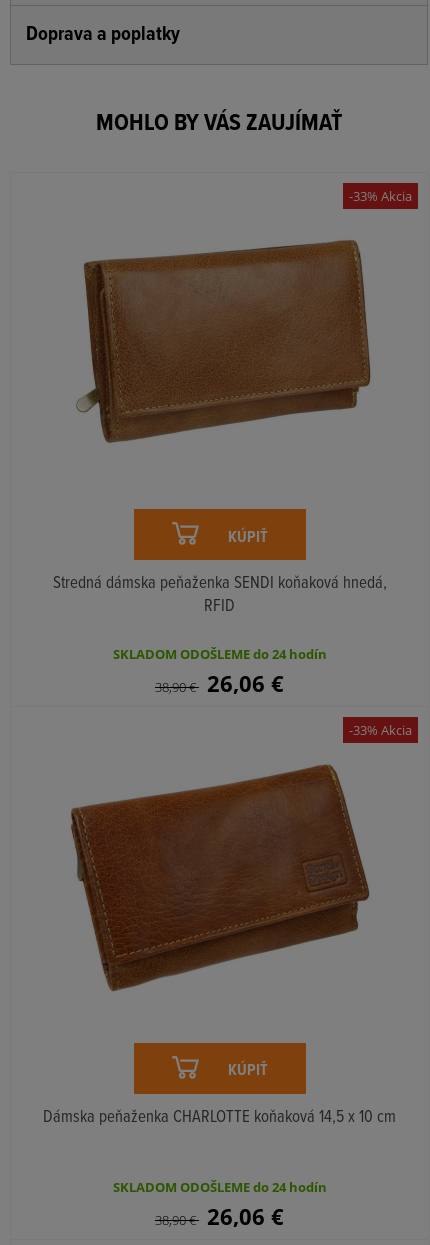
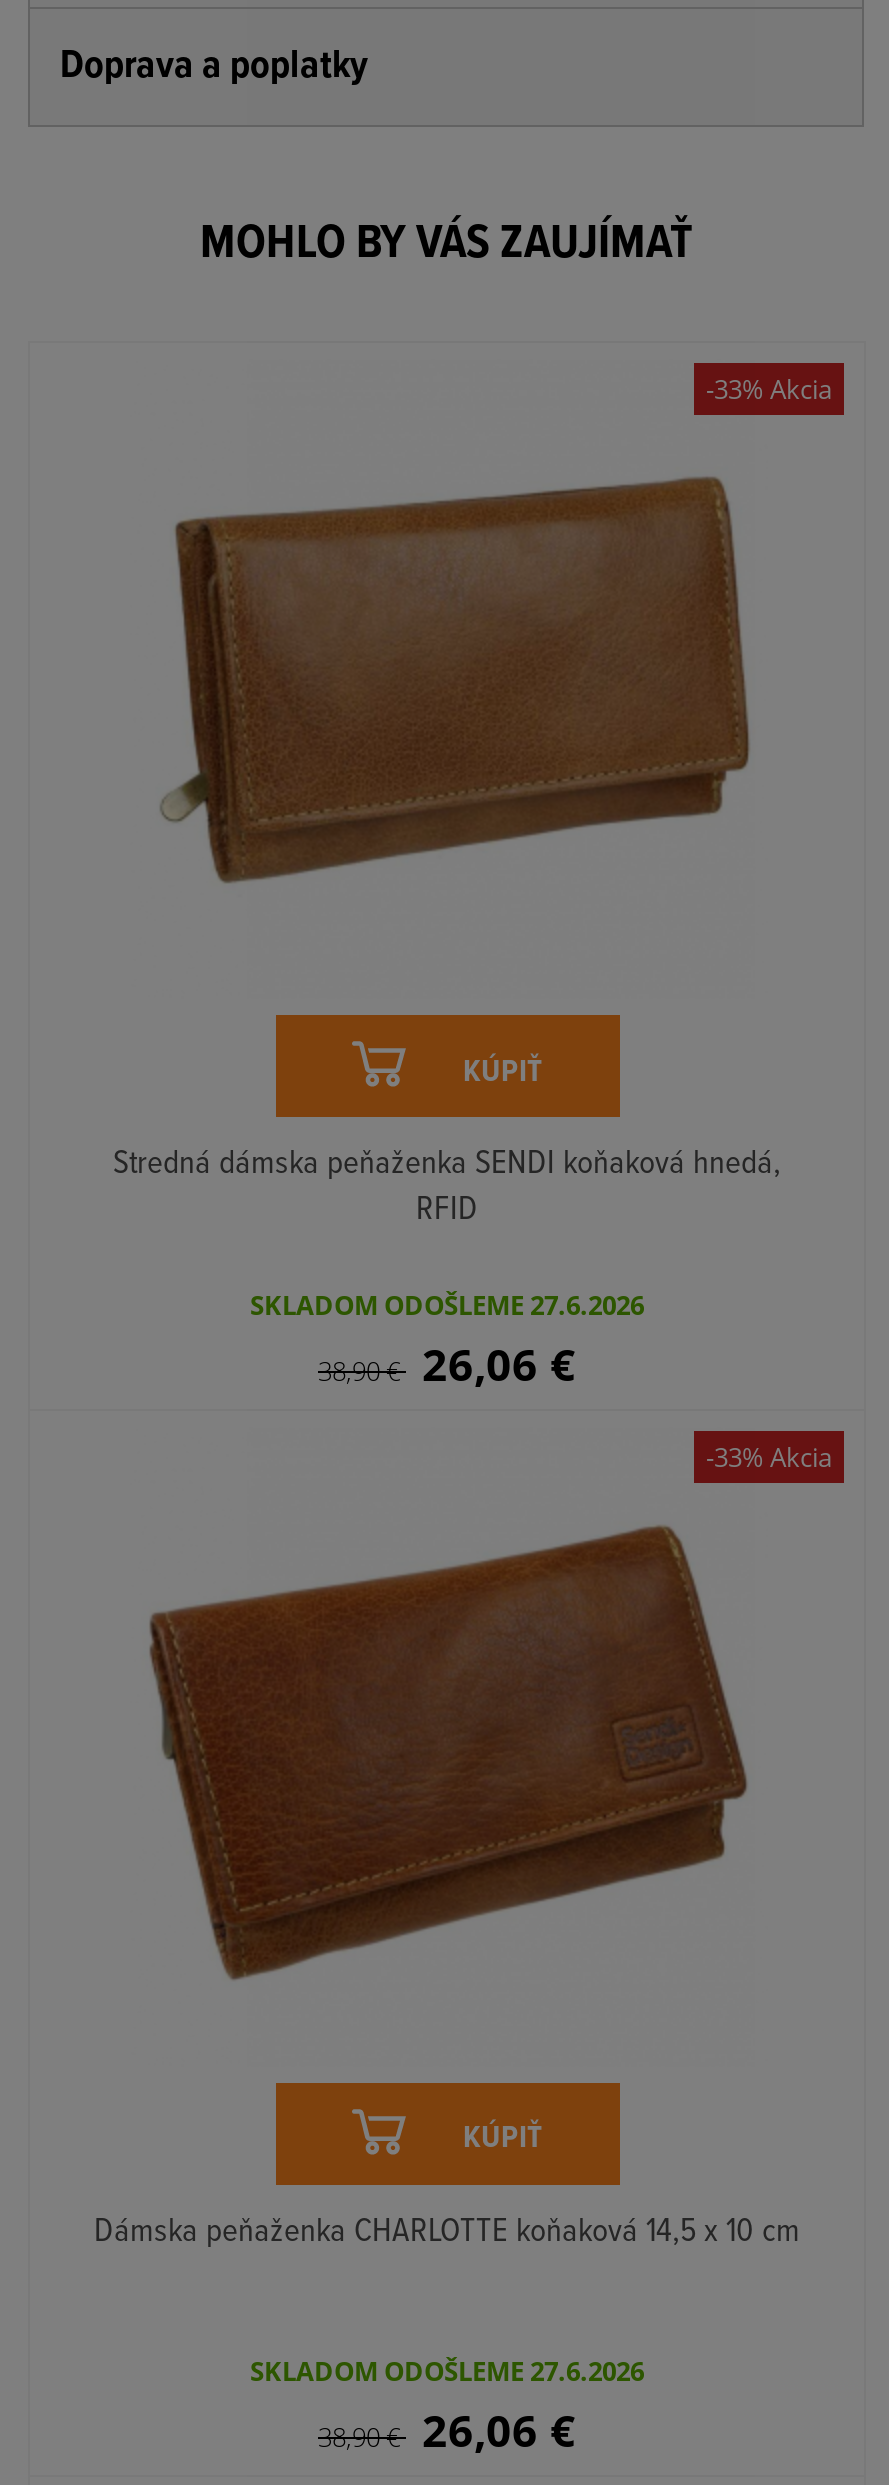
[112,644,326,662] SKLADOM ODOŠLEME do 24 hodín -> [250,1286,644,1322] SKLADOM ODOŠLEME 27.6.2026
[112,1178,326,1196] SKLADOM ODOŠLEME do 24 hodín -> [250,2353,644,2389] SKLADOM ODOŠLEME 27.6.2026

